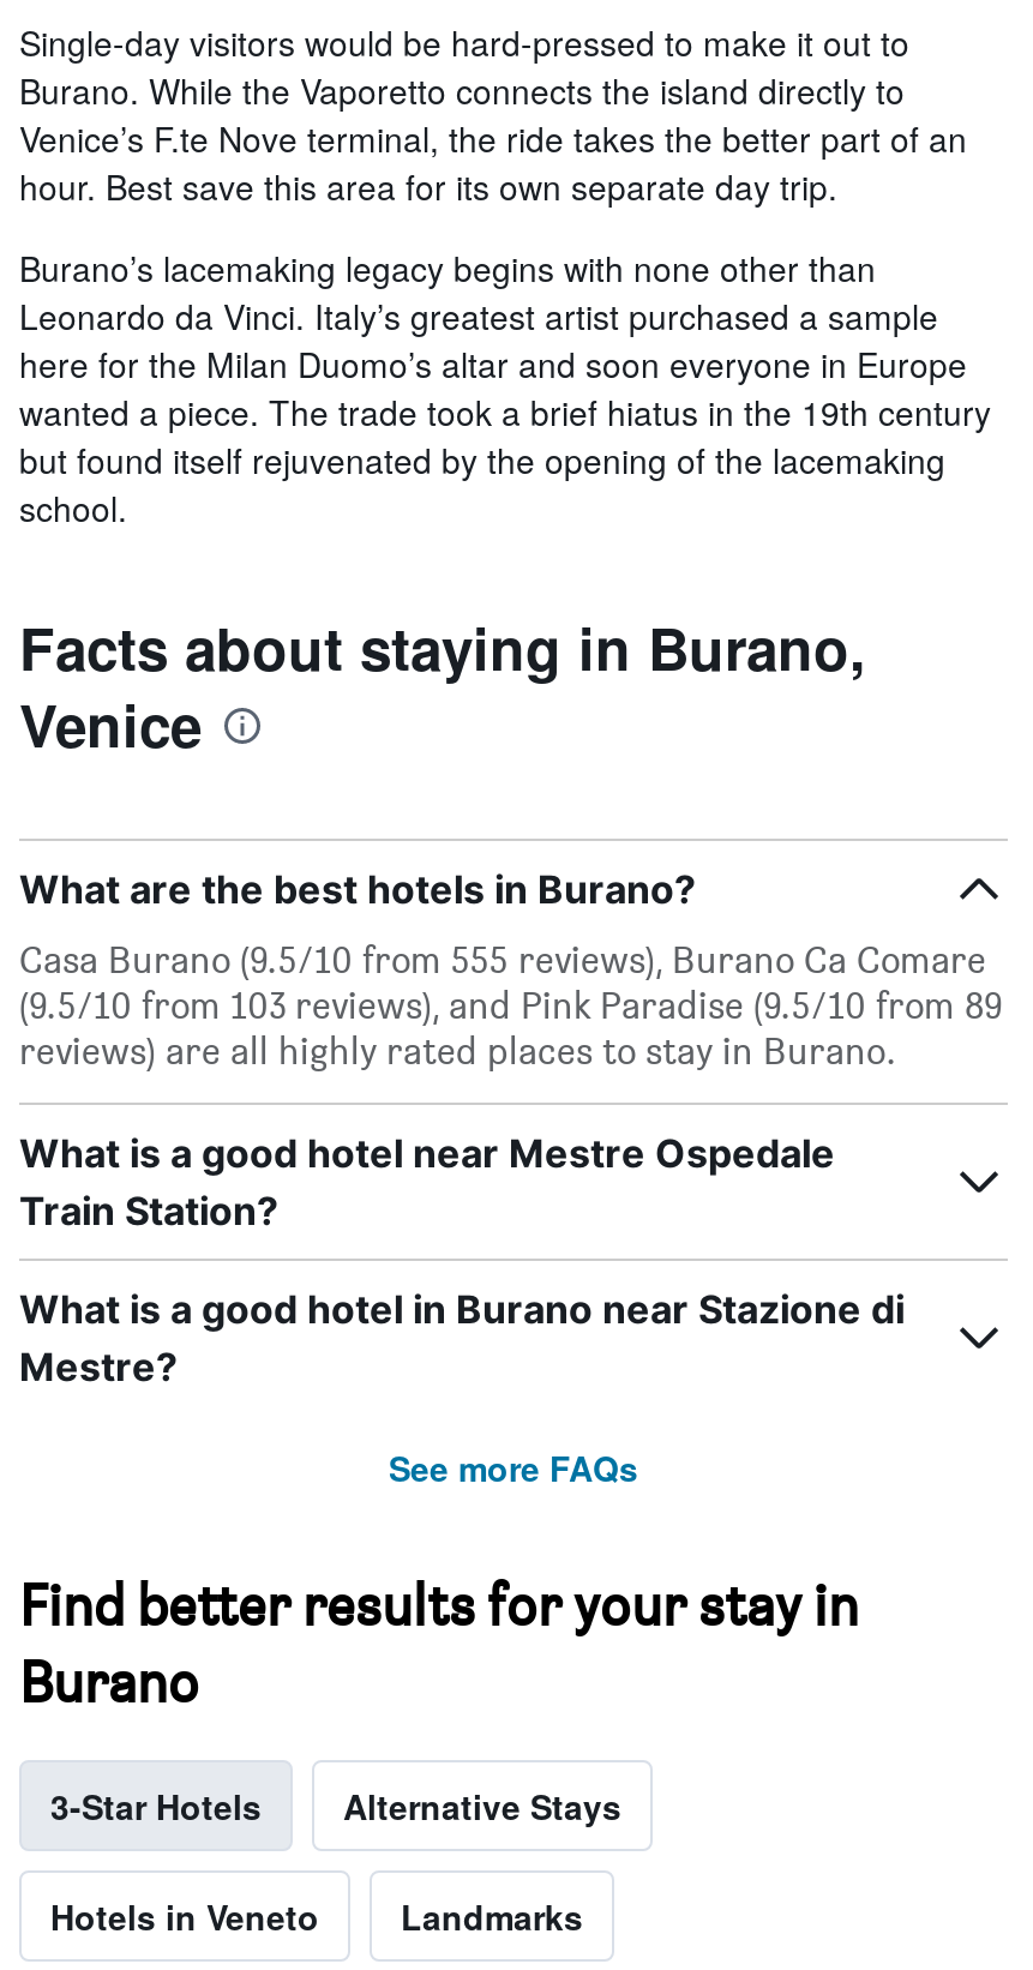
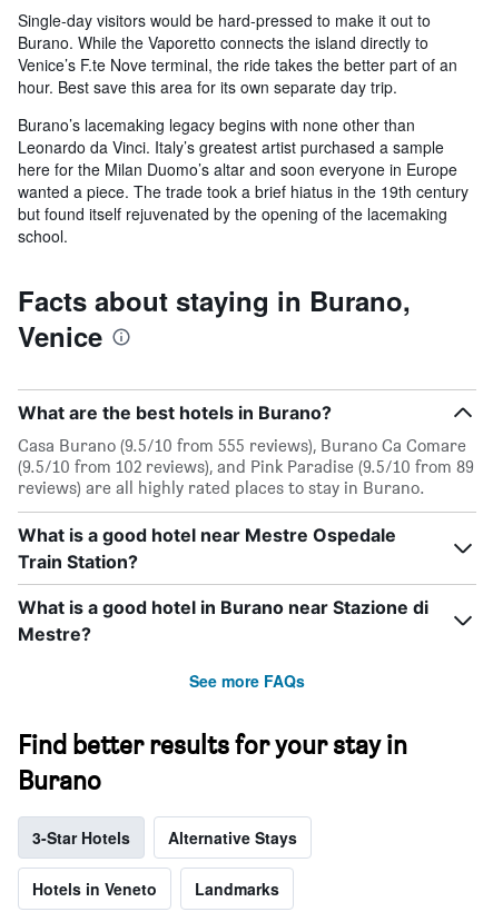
[19,983,1003,1029] (9.5/10 from 103 reviews), and Pink Paradise (9.5/10 from 89 -> [18,456,474,477] (9.5/10 from 102 reviews), and Pink Paradise (9.5/10 from 89

